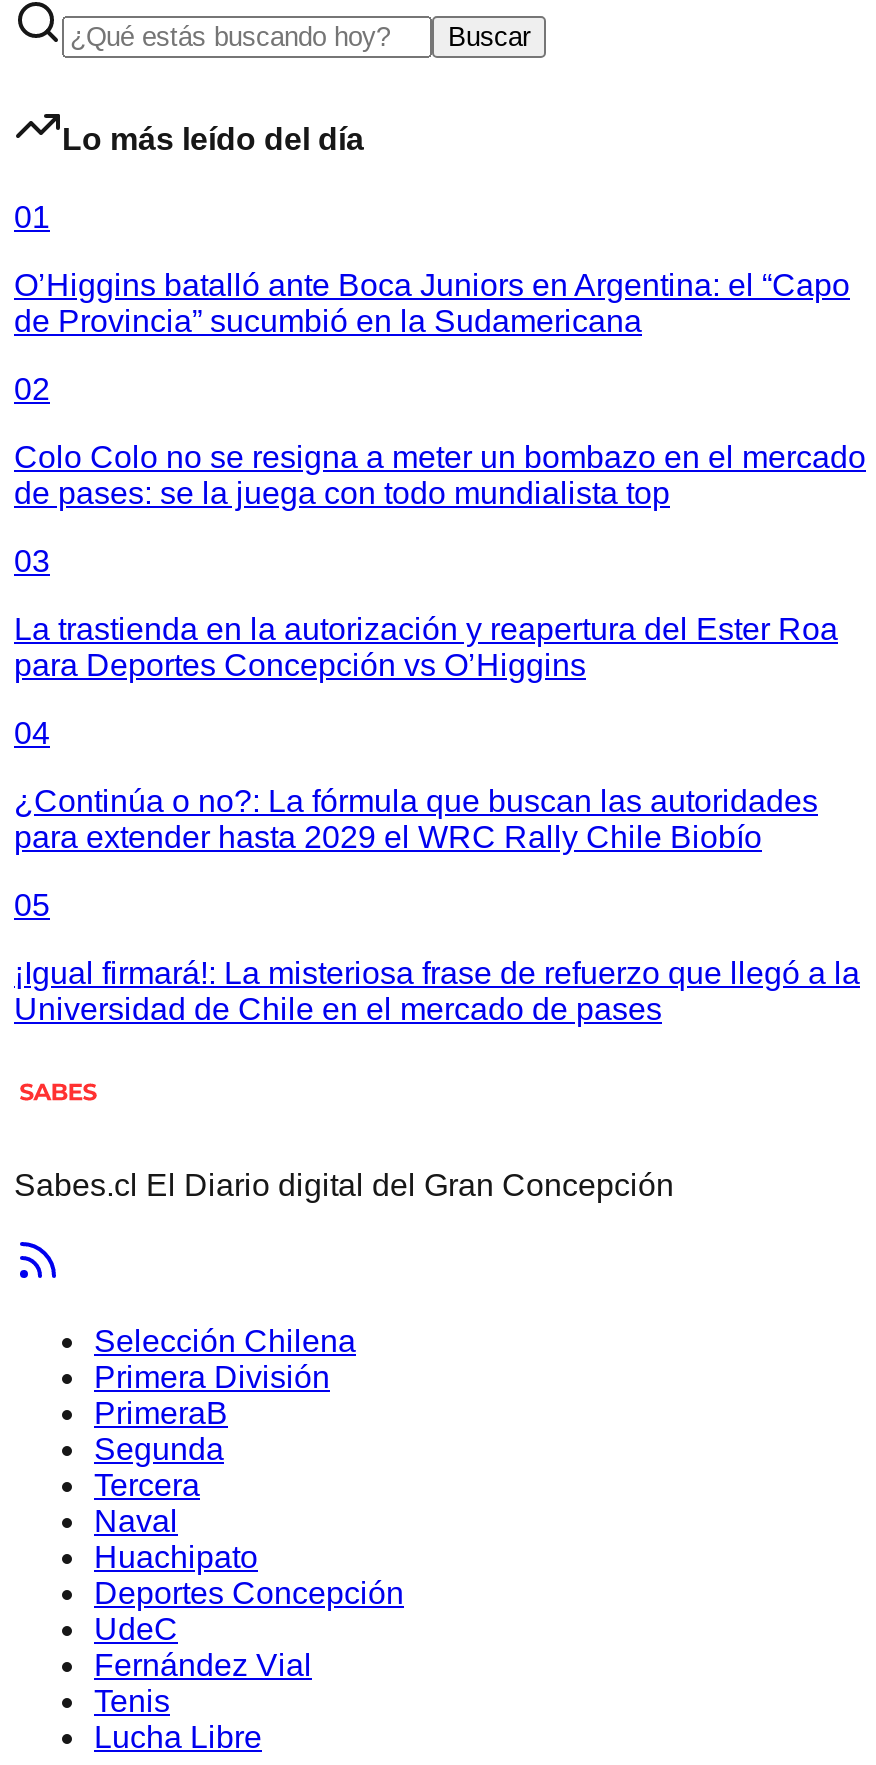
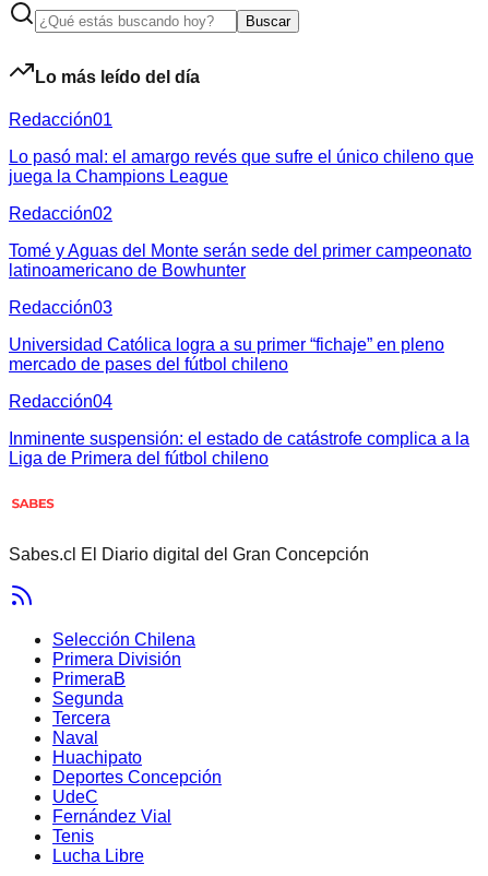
[14,200,866,1026] 01 | O’Higgins batalló ante Boca Juniors en Argentina: el “Capo | de Provincia” sucumbió en la Sudamericana | 02 | Colo Colo no se resigna a meter un bombazo en el mercado | de pases: se la juega con todo mundialista top | 03 | La trastienda en la autorización y reapertura del Ester Roa | para Deportes Concepción vs O’Higgins | 04 | ¿Continúa o no?: La fórmula que buscan las autoridades | para extender hasta 2029 el WRC Rally Chile Biobío | 05 | ¡Igual firmará!: La misteriosa frase de refuerzo que llegó a la | Universidad de Chile en el mercado de pases -> [9,110,474,467] Redacción01 | Lo pasó mal: el amargo revés que sufre el único chileno que | juega la Champions League | Redacción02 | Tomé y Aguas del Monte serán sede del primer campeonato | latinoamericano de Bowhunter | Redacción03 | Universidad Católica logra a su primer “fichaje” en pleno | mercado de pases del fútbol chileno | Redacción04 | Inminente suspensión: el estado de catástrofe complica a la | Liga de Primera del fútbol chileno

